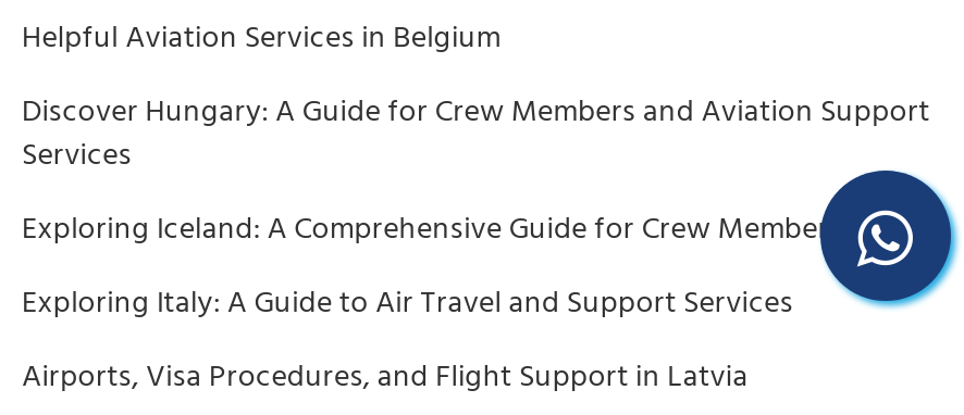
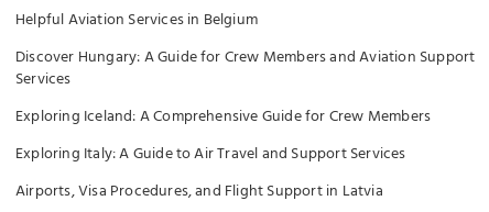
[823,168,957,310] [image] -> none

